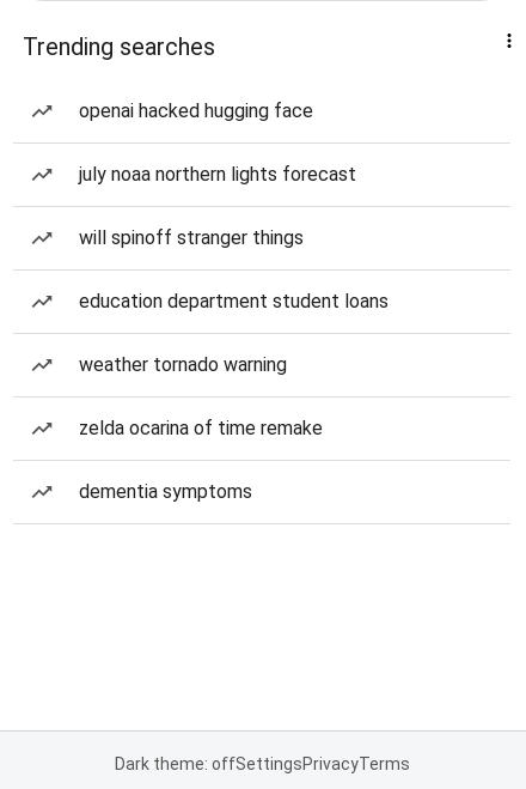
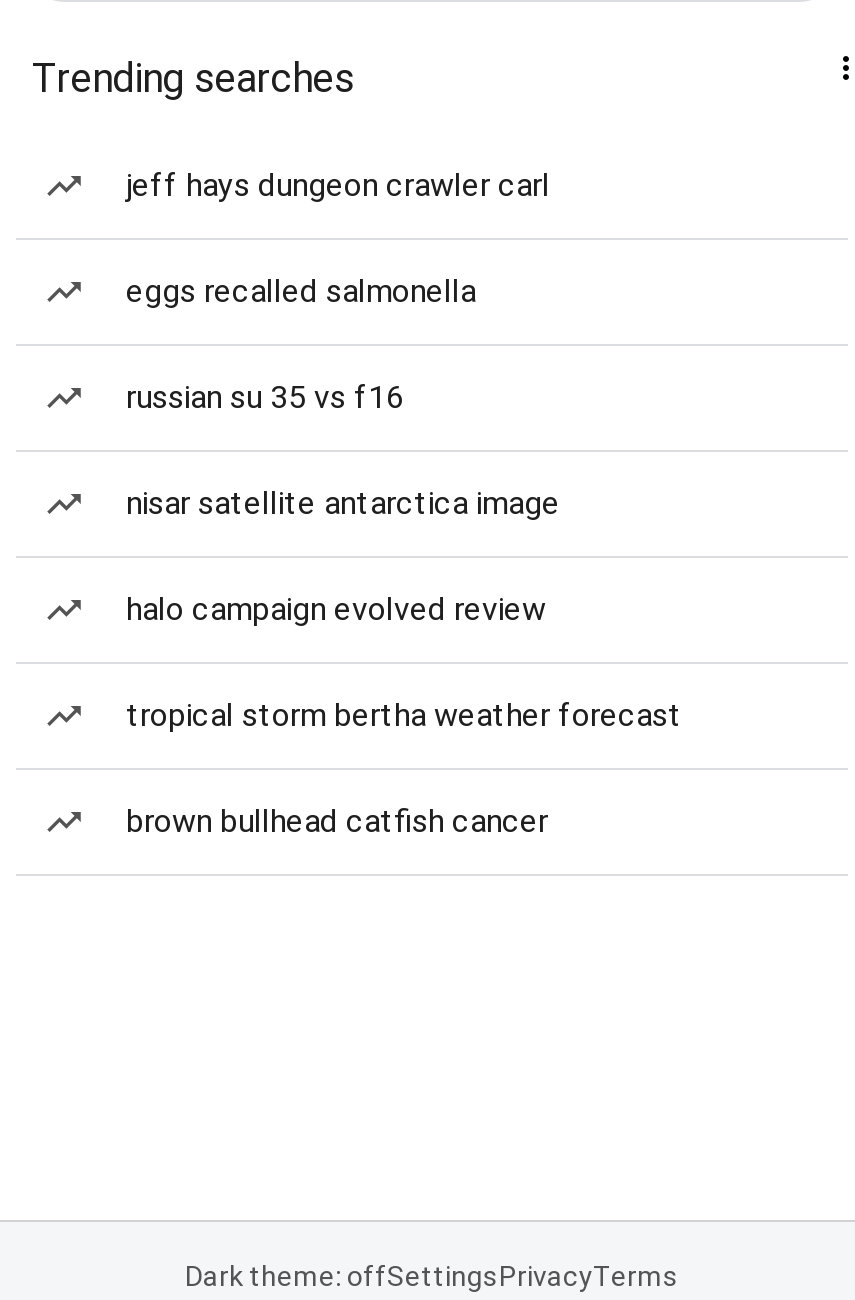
[79,99,313,122] openai hacked hugging face -> [126,166,550,204] jeff hays dungeon crawler carl
[79,163,356,186] july noaa northern lights forecast -> [126,272,476,310] eggs recalled salmonella
[79,226,304,249] will spinoff stranger things -> [126,378,404,416] russian su 35 vs f16
[79,290,389,312] education department student loans -> [126,484,560,522] nisar satellite antarctica image
[79,353,287,376] weather tornado warning -> [126,590,546,628] halo campaign evolved review
[79,417,323,439] zelda ocarina of time remake -> [126,696,682,734] tropical storm bertha weather forecast
[79,480,252,503] dementia symptoms -> [126,802,548,840] brown bullhead catfish cancer

